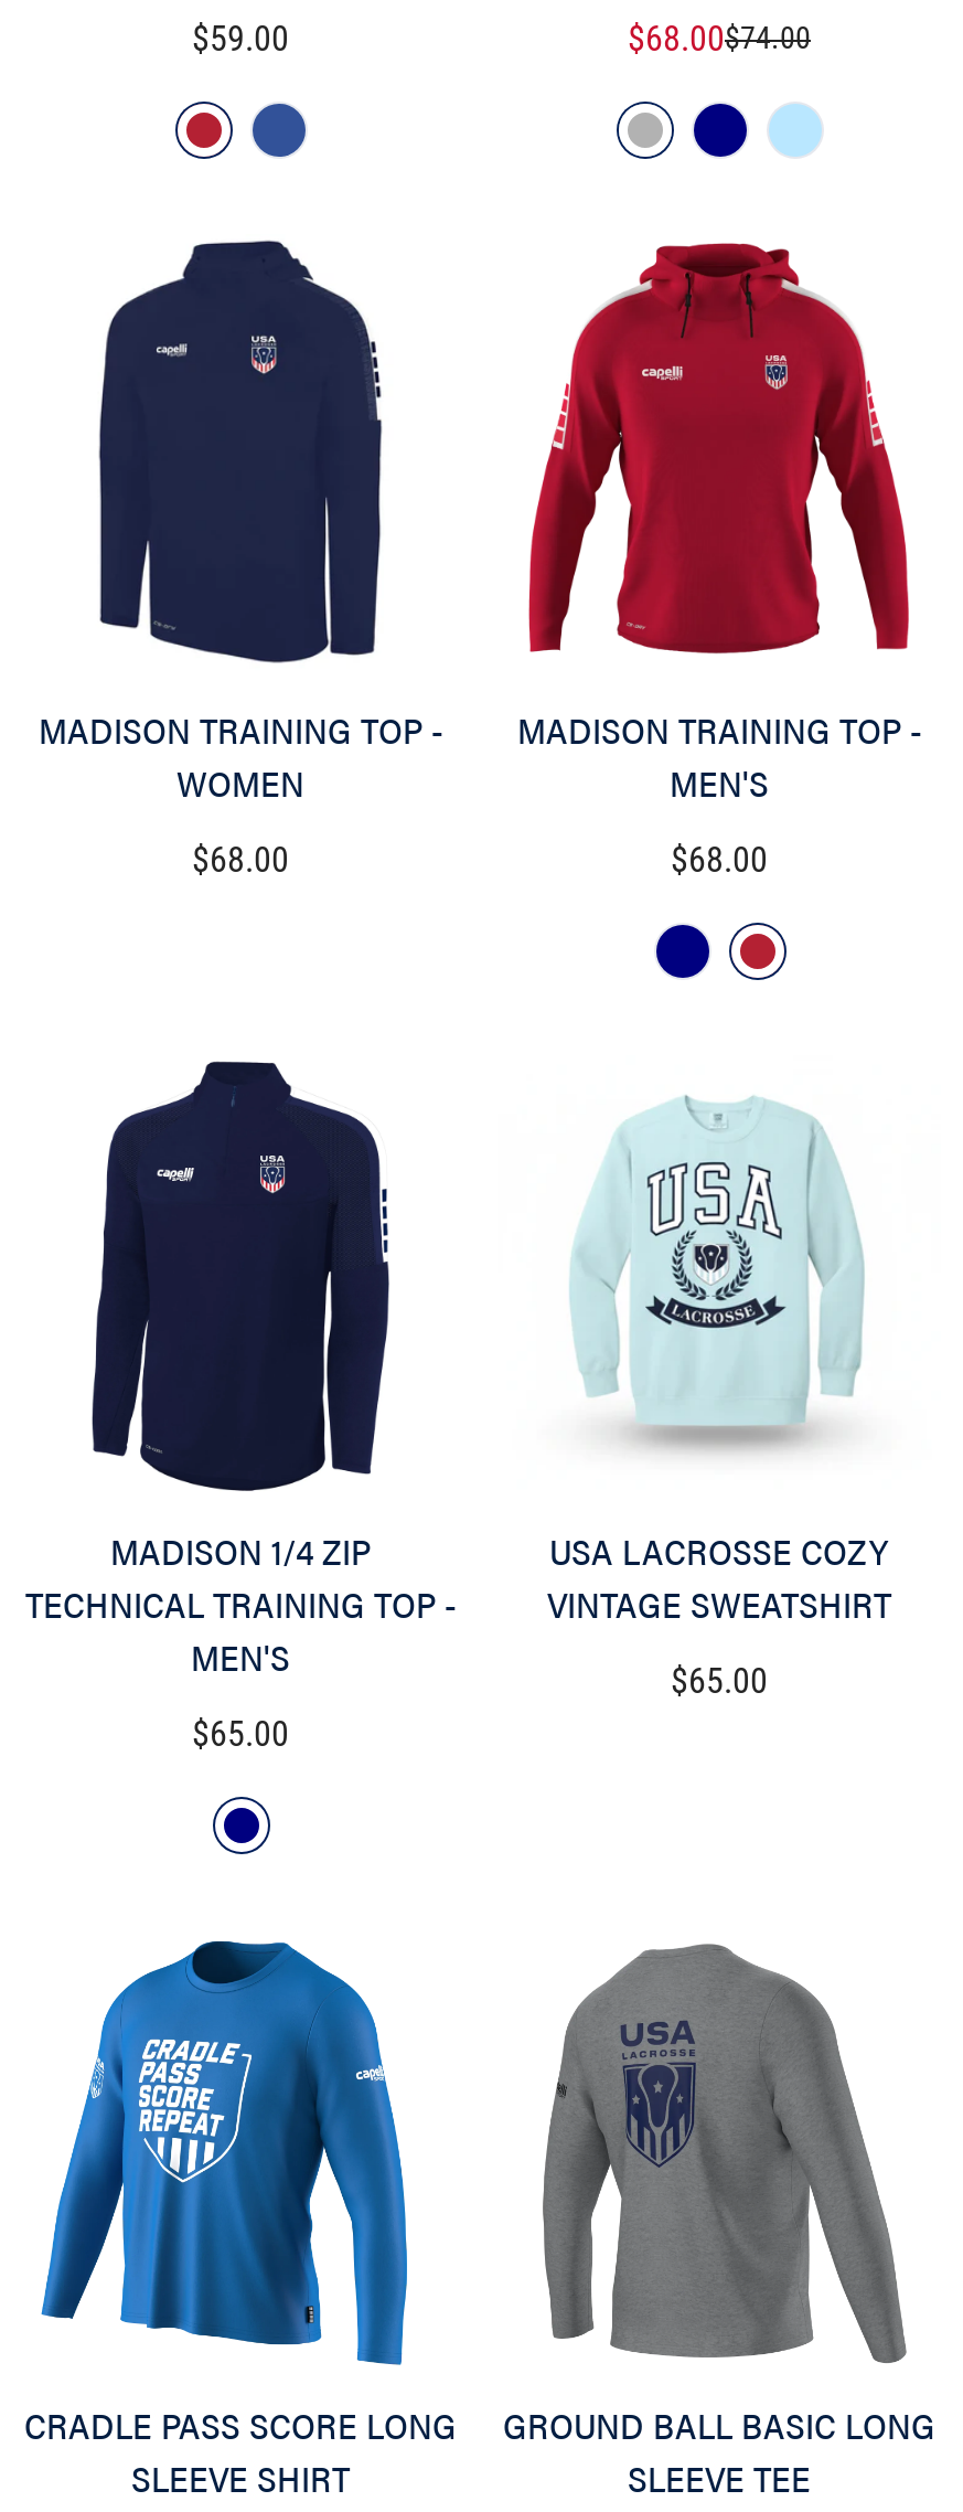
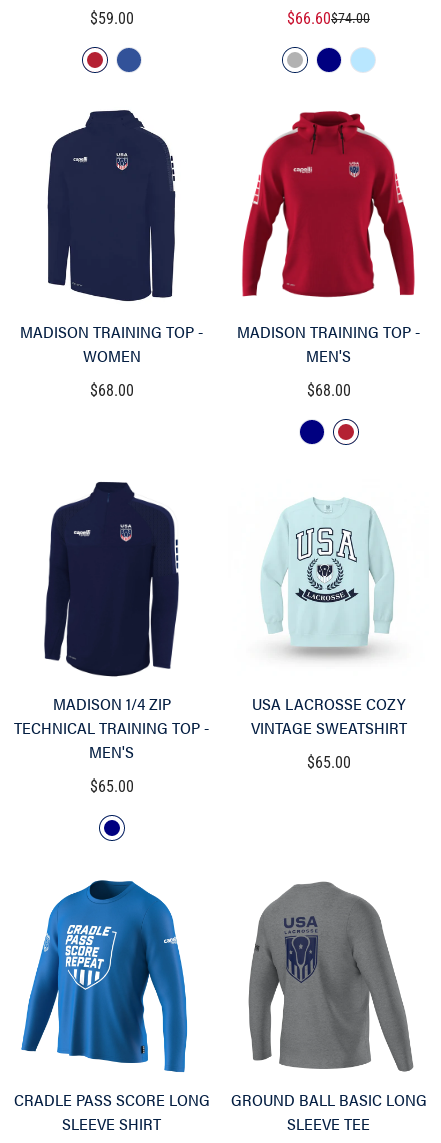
[628,17,725,59] $68.00 -> [287,9,331,28] $66.60

